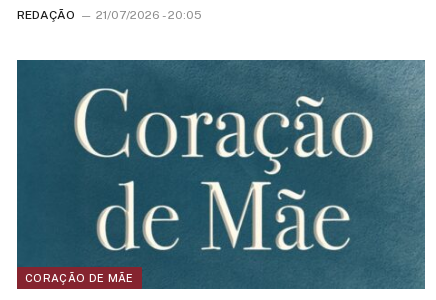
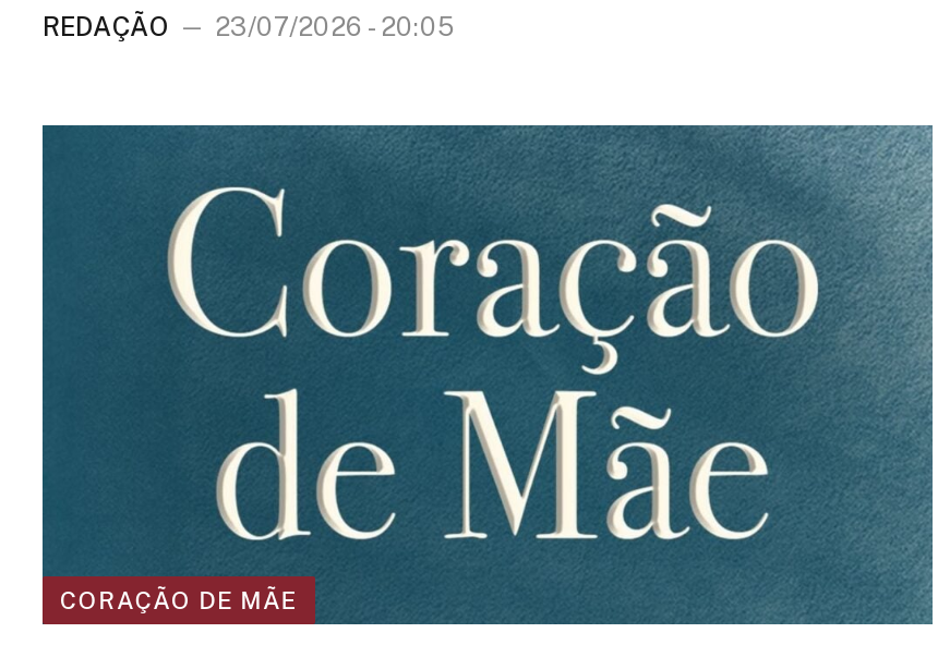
[17,7,202,21] REDAÇÃO 21/07/2026 - 20:05 -> [43,11,455,41] REDAÇÃO 23/07/2026 - 20:05

